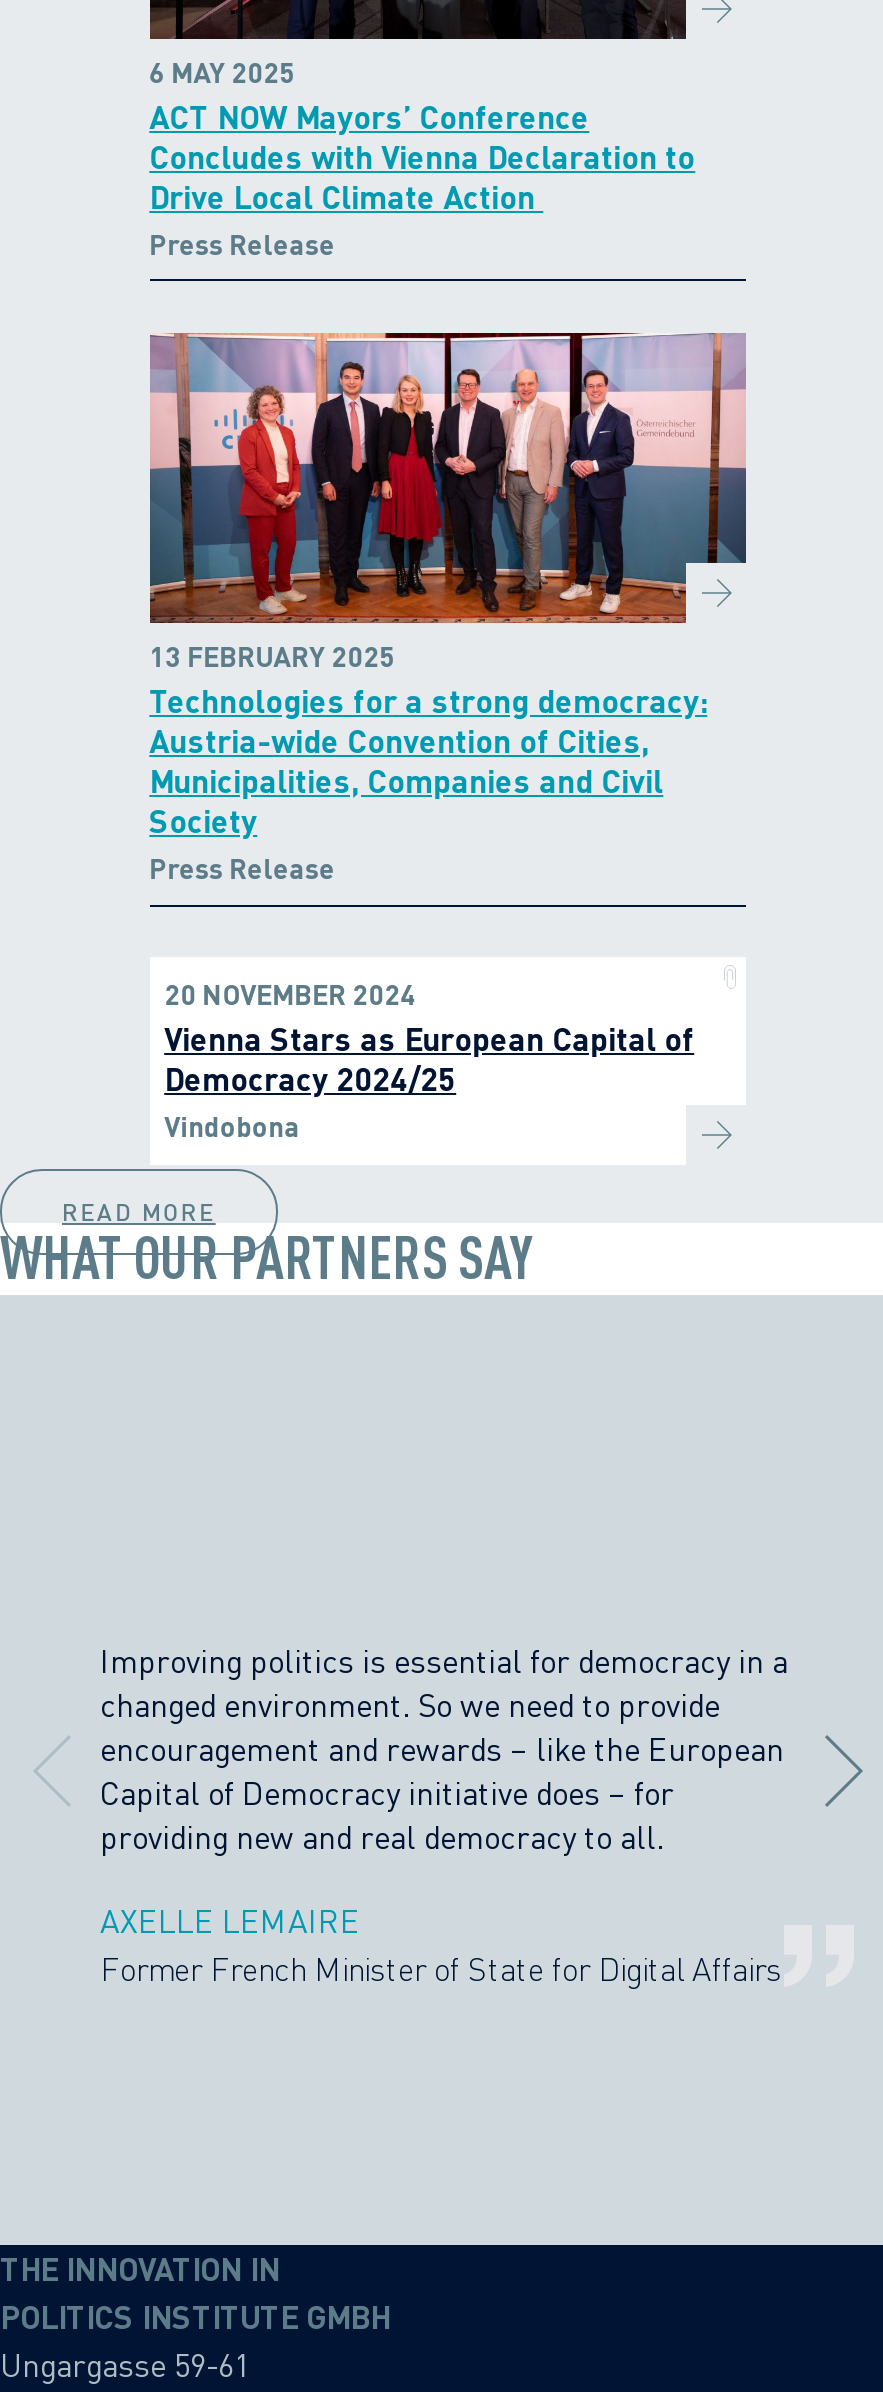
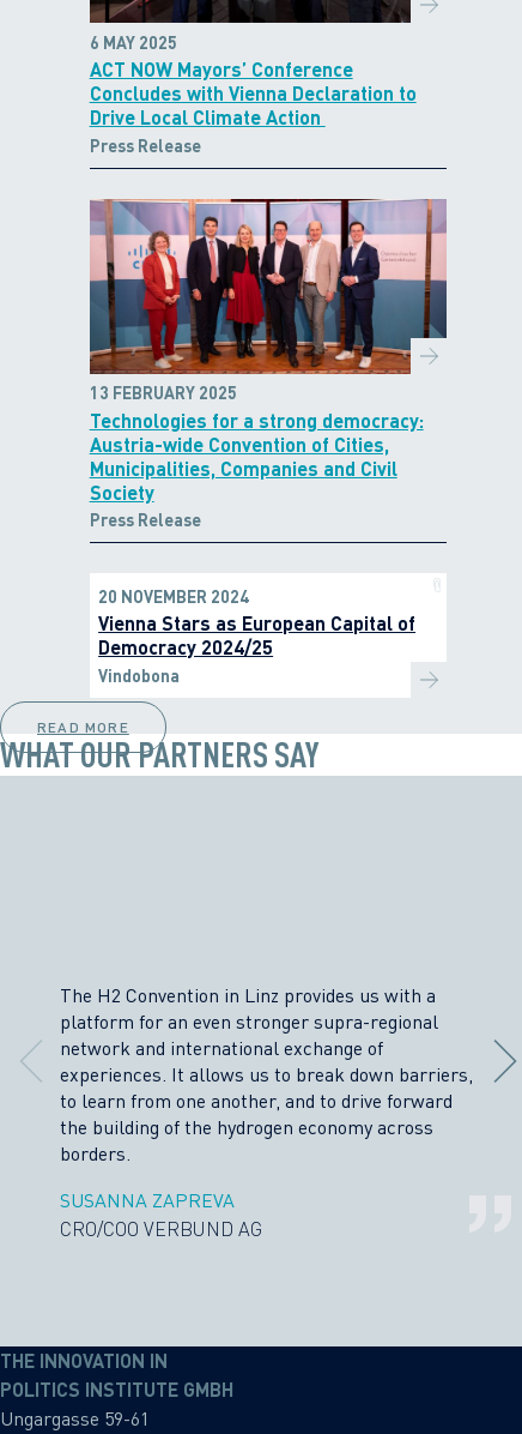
[100,1641,788,1857] Improving politics is essential for democracy in a | changed environment. So we need to provide | encouragement and rewards – like the European | Capital of Democracy initiative does – for | providing new and real democracy to all. -> [60,984,473,1166] The H2 Convention in Linz provides us with a | platform for an even stronger supra-regional | network and international exchange of | experiences. It allows us to break down barriers, | to learn from one another, and to drive forward | the building of the hydrogen economy across | borders.
[100,1902,782,1990] AXELLE LEMAIRE | Former French Minister of State for Digital Affairs -> [60,1189,262,1242] SUSANNA ZAPREVA | CRO/COO VERBUND AG

